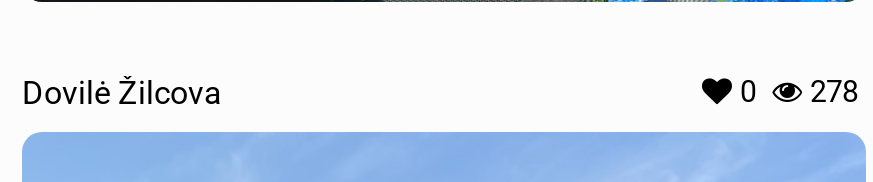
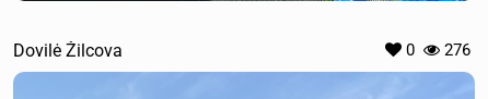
[740,74,858,110] 0 278 -> [406,40,470,60] 0 276

